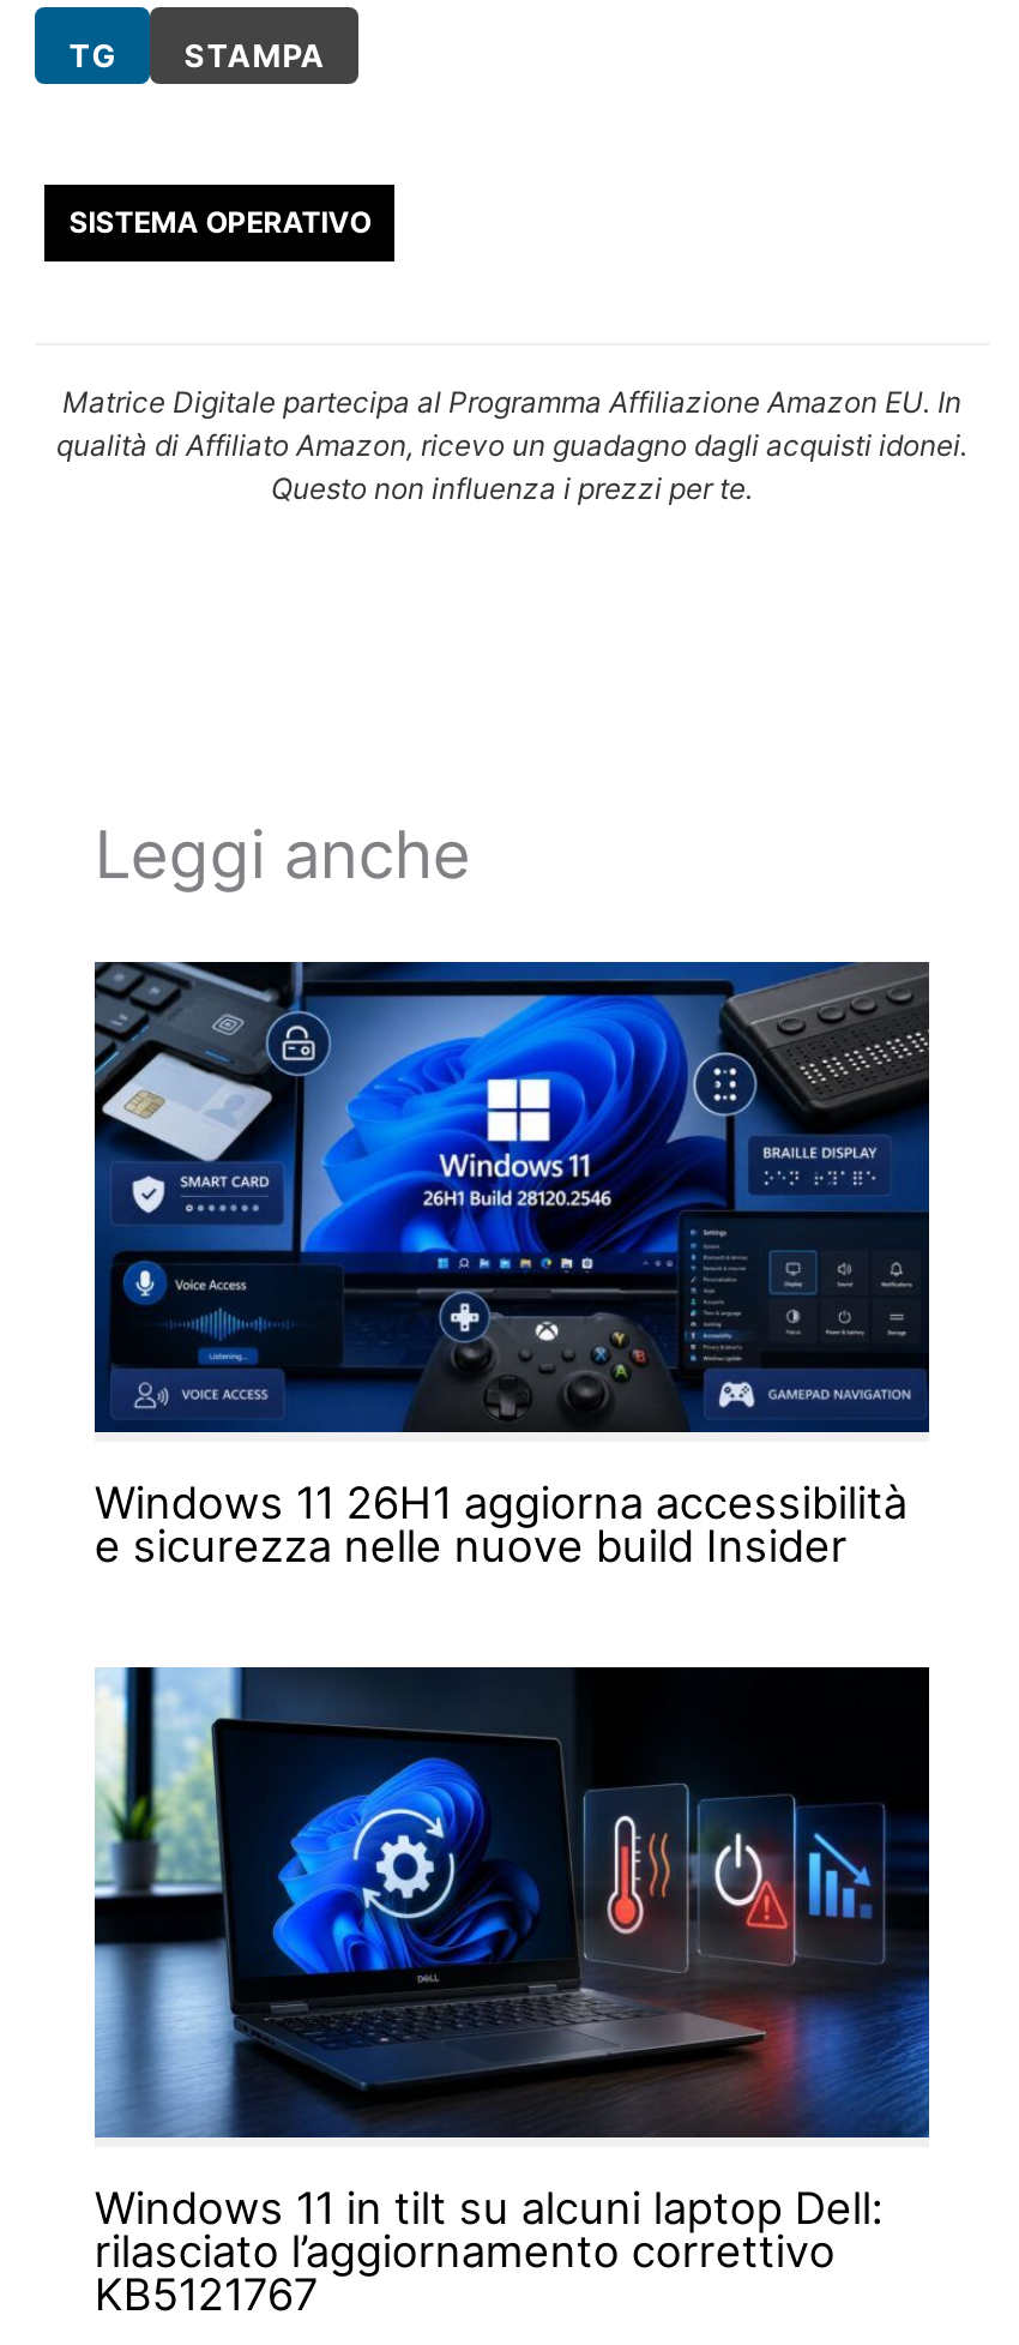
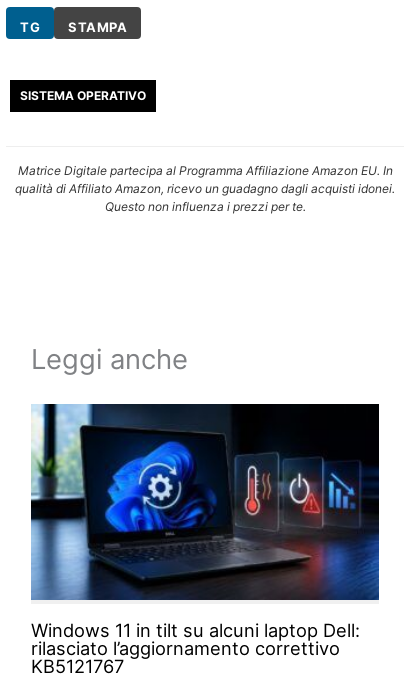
[92,960,931,1573] [image] | Windows 11 26H1 aggiorna accessibilità | e sicurezza nelle nuove build Insider -> none

